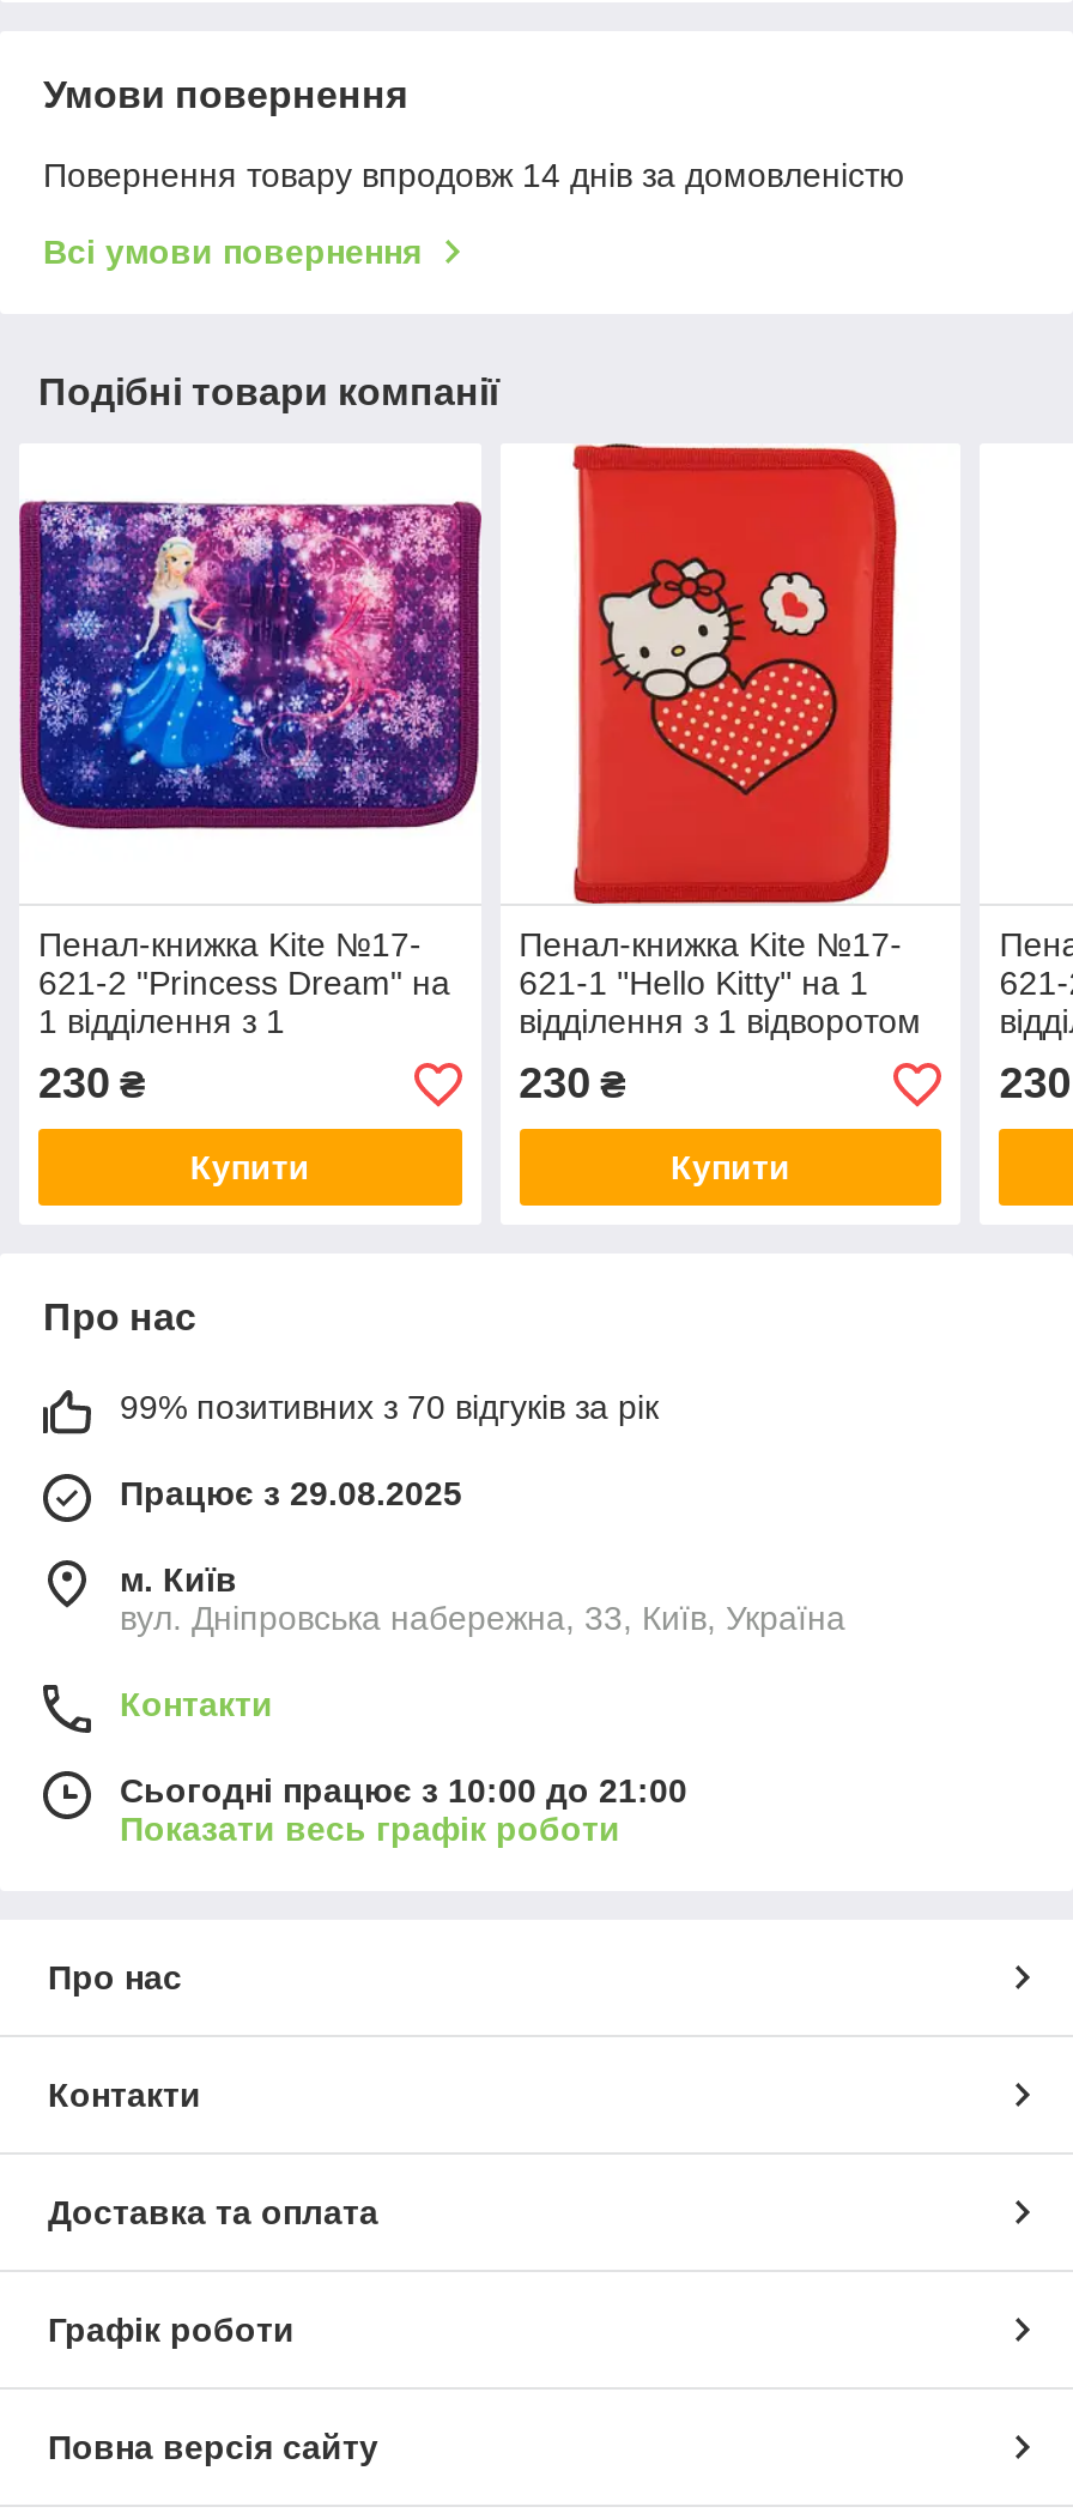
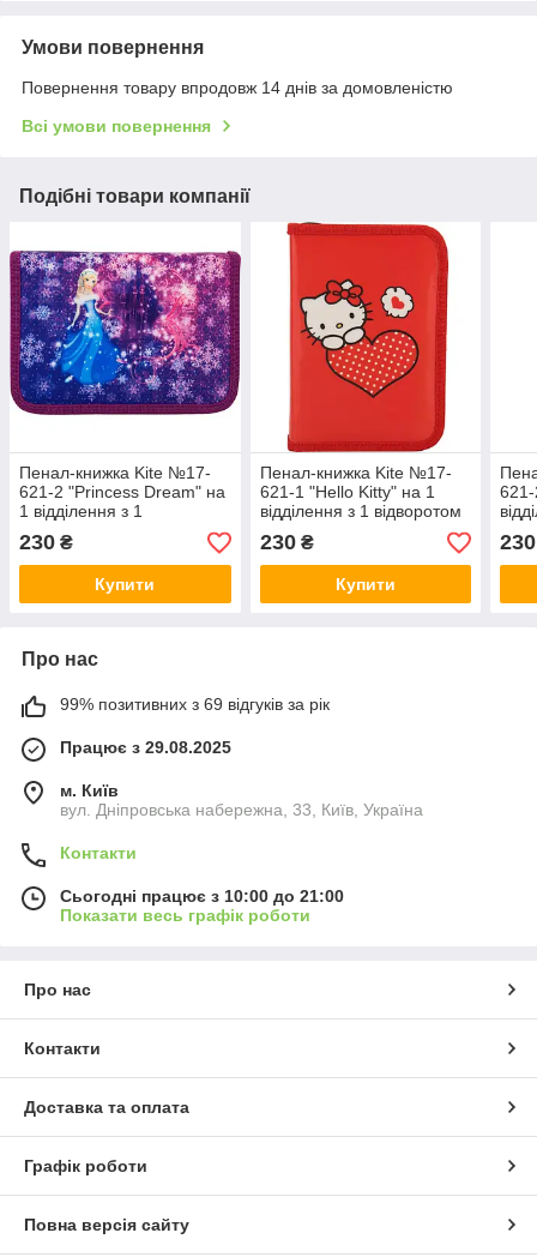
[120,1389,659,1427] 99% позитивних з 70 відгуків за рік -> [60,695,330,714] 99% позитивних з 69 відгуків за рік

